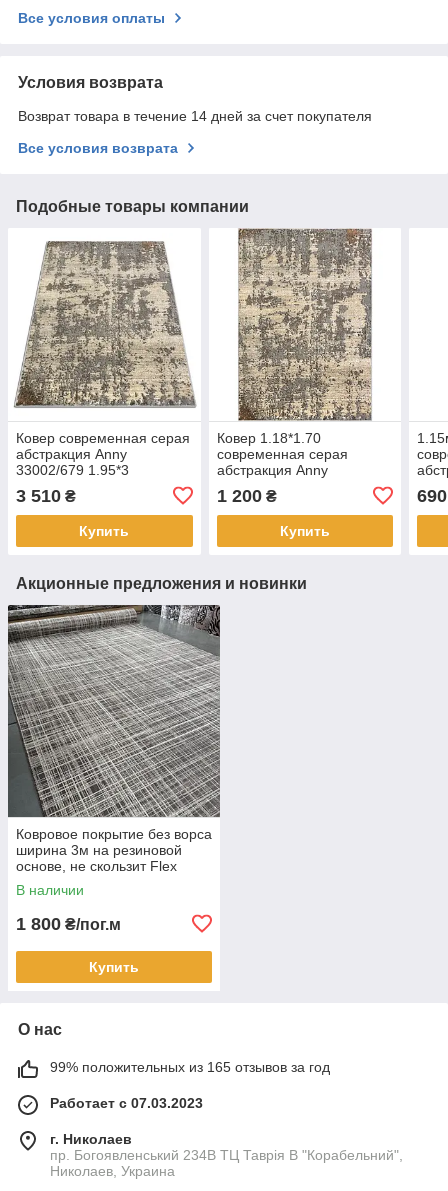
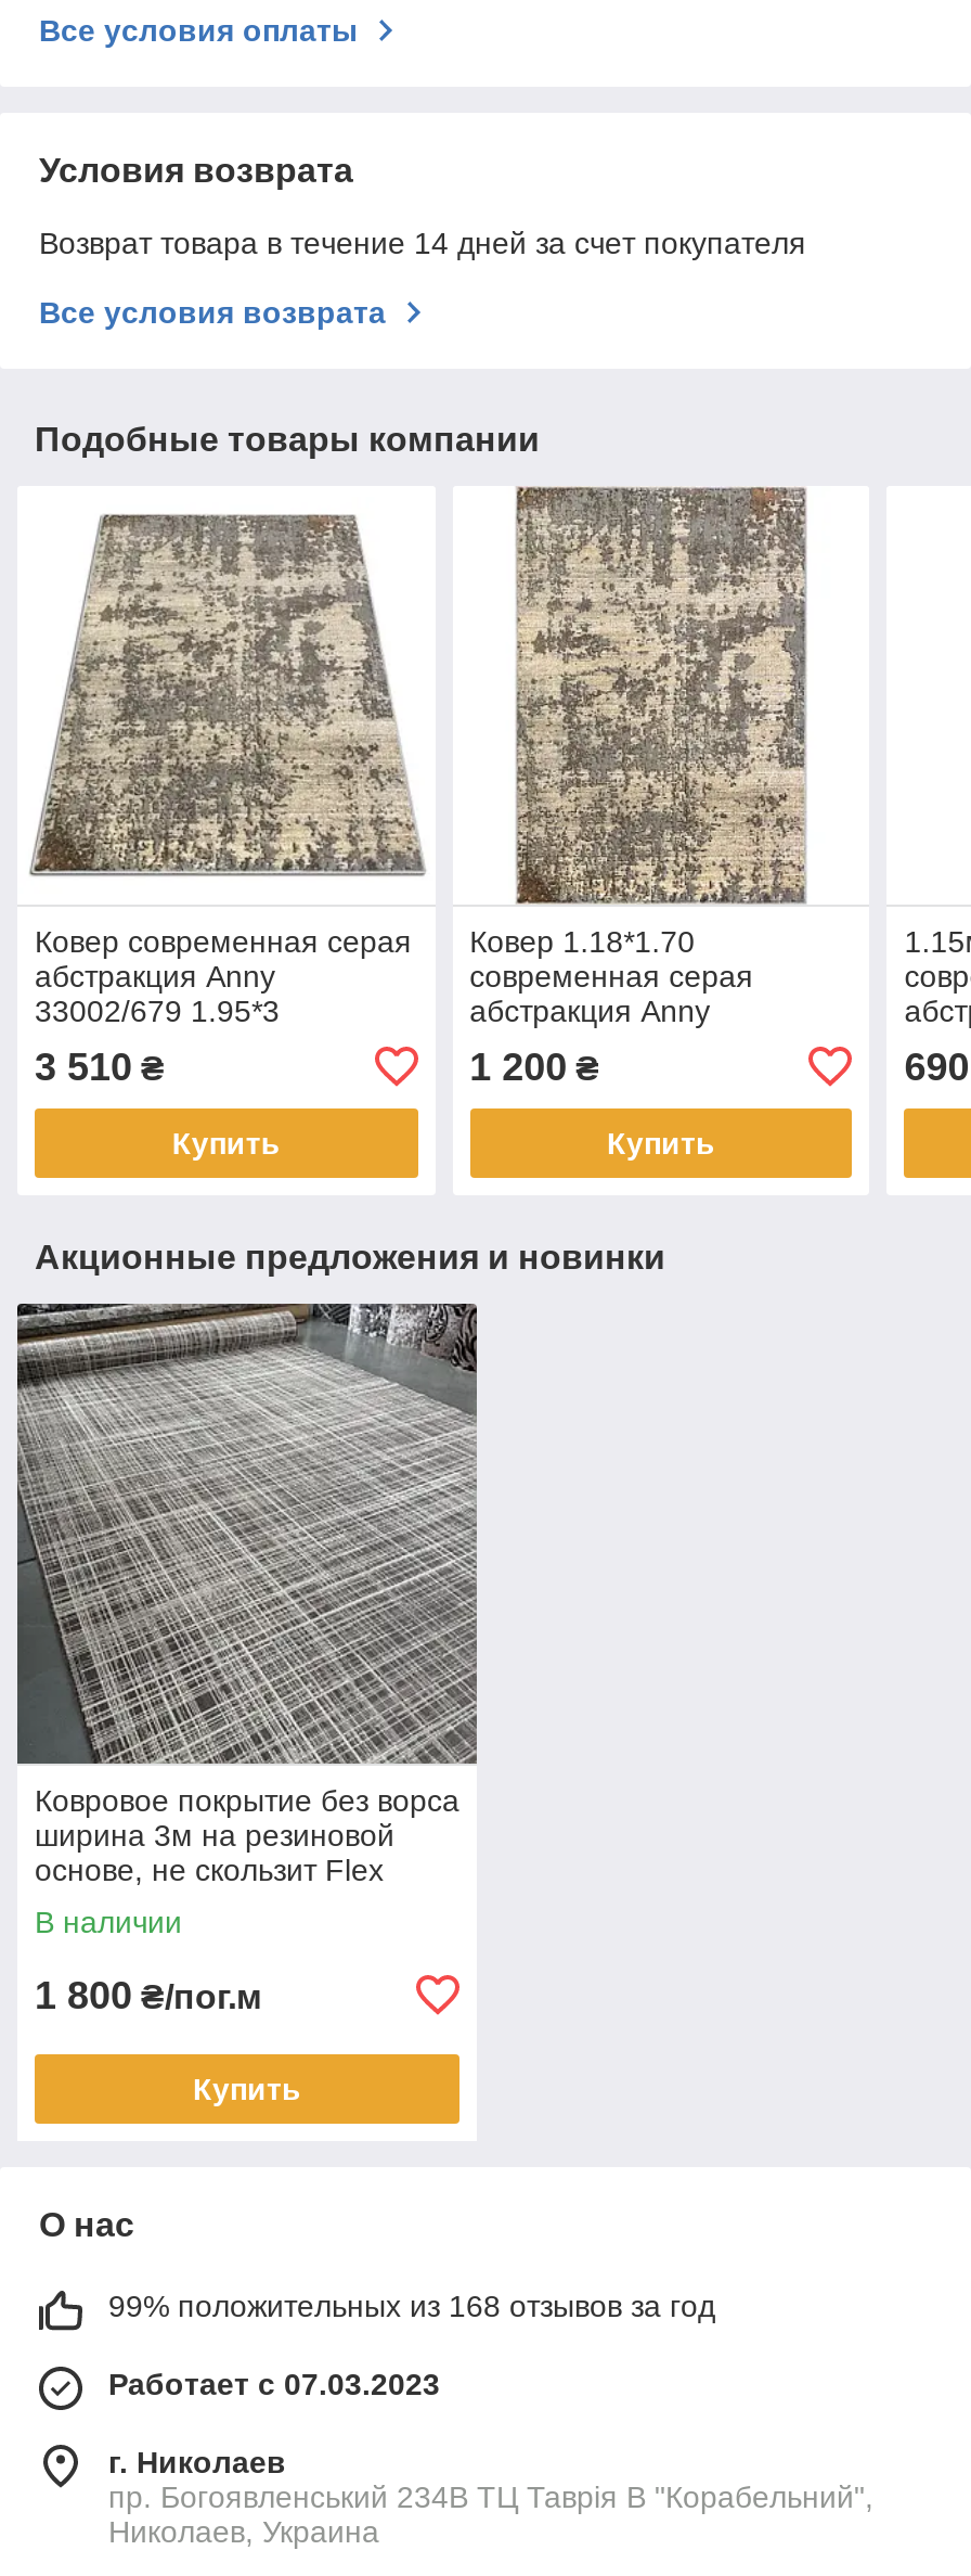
[50,1059,330,1075] 99% положительных из 165 отзывов за год -> [108,2288,715,2323] 99% положительных из 168 отзывов за год

